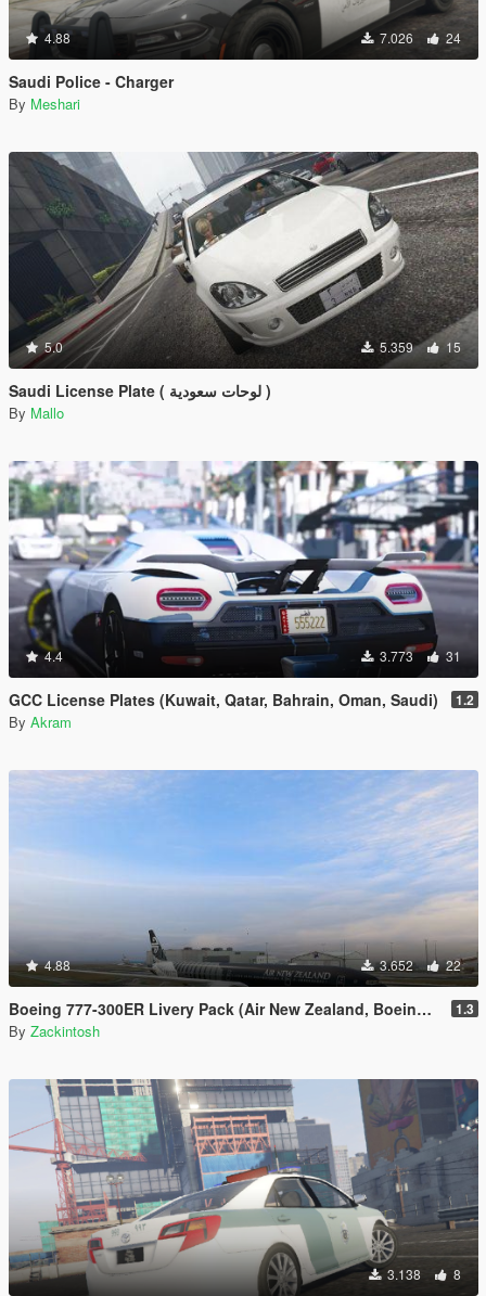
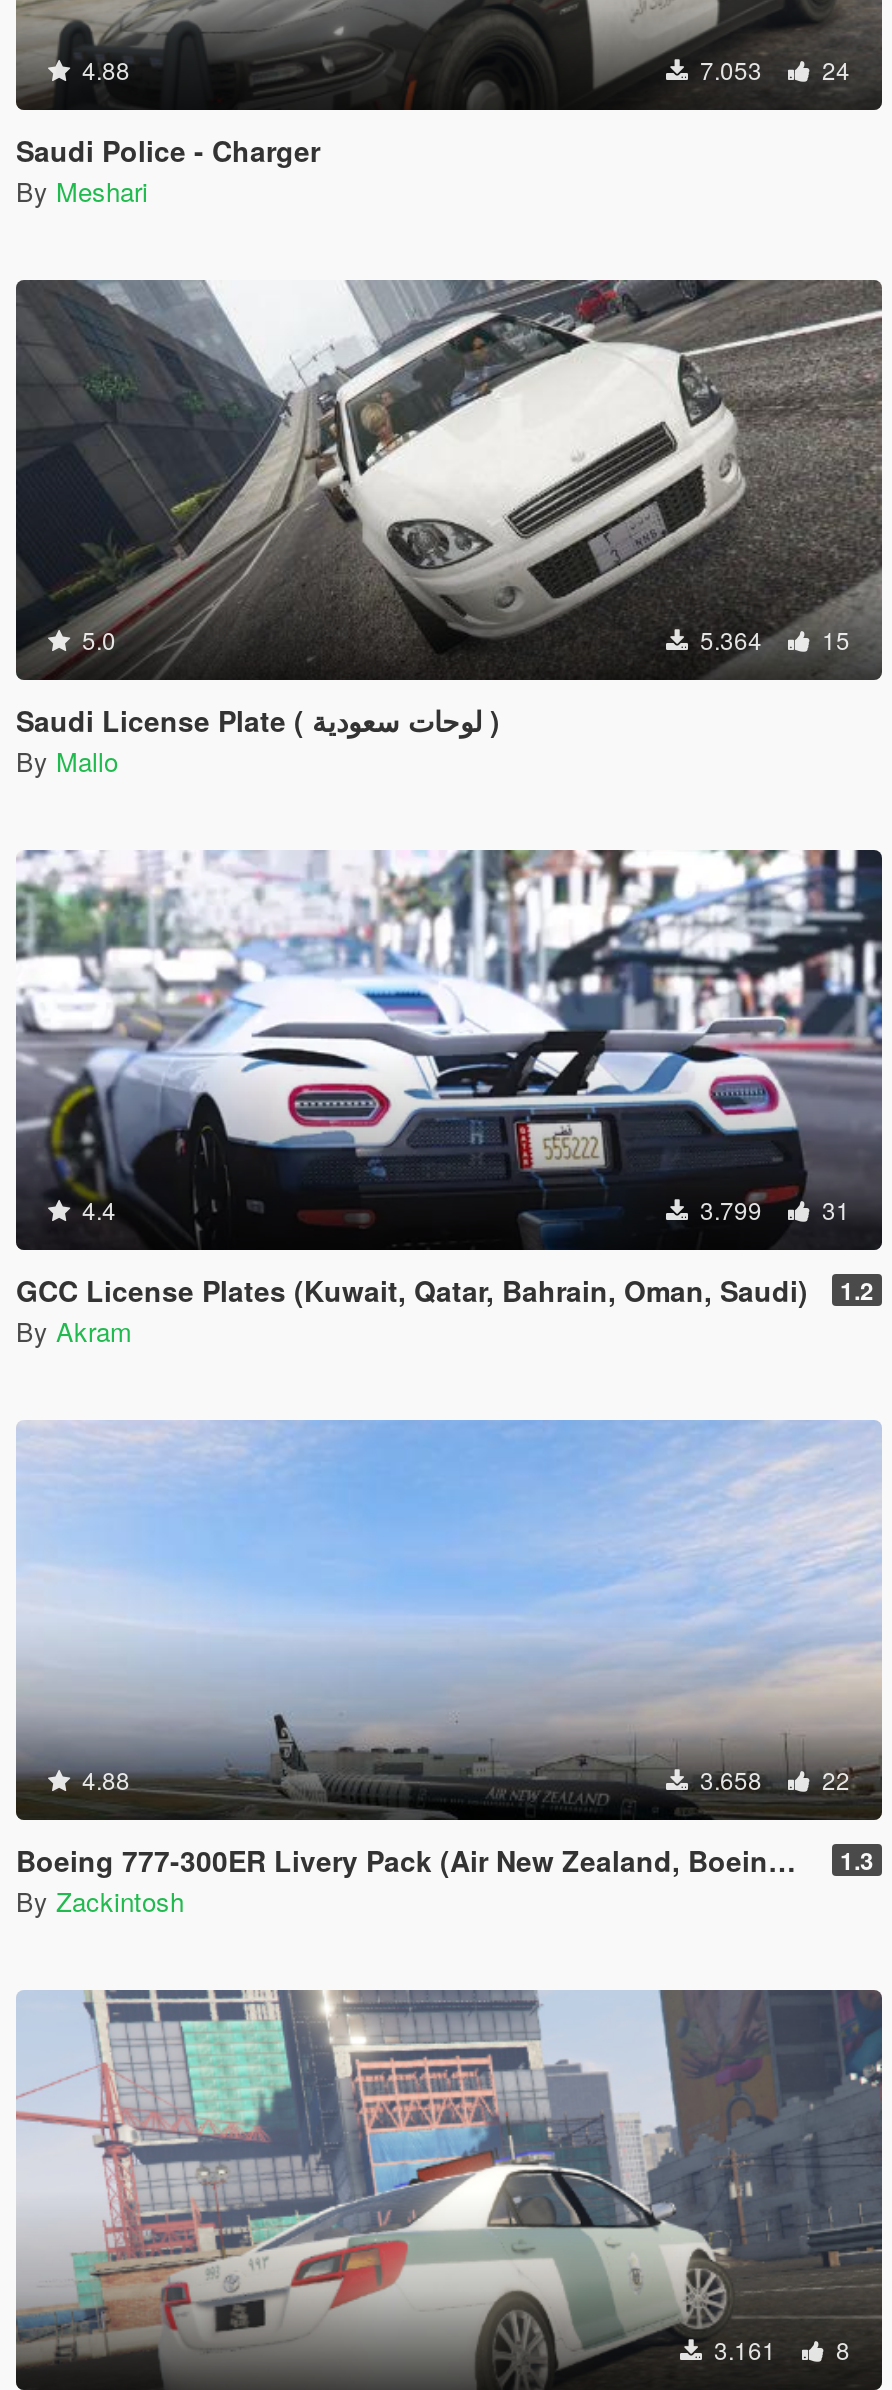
[376,28,461,47] 7.026 24 -> [694,52,850,86] 7.053 24
[376,337,461,356] 5.359 15 -> [694,622,850,656] 5.364 15
[376,646,461,665] 3.773 31 -> [694,1192,850,1226] 3.799 31
[376,955,461,974] 3.652 22 -> [694,1762,850,1796] 3.658 22
[384,1265,461,1283] 3.138 8 -> [708,2332,850,2366] 3.161 8

